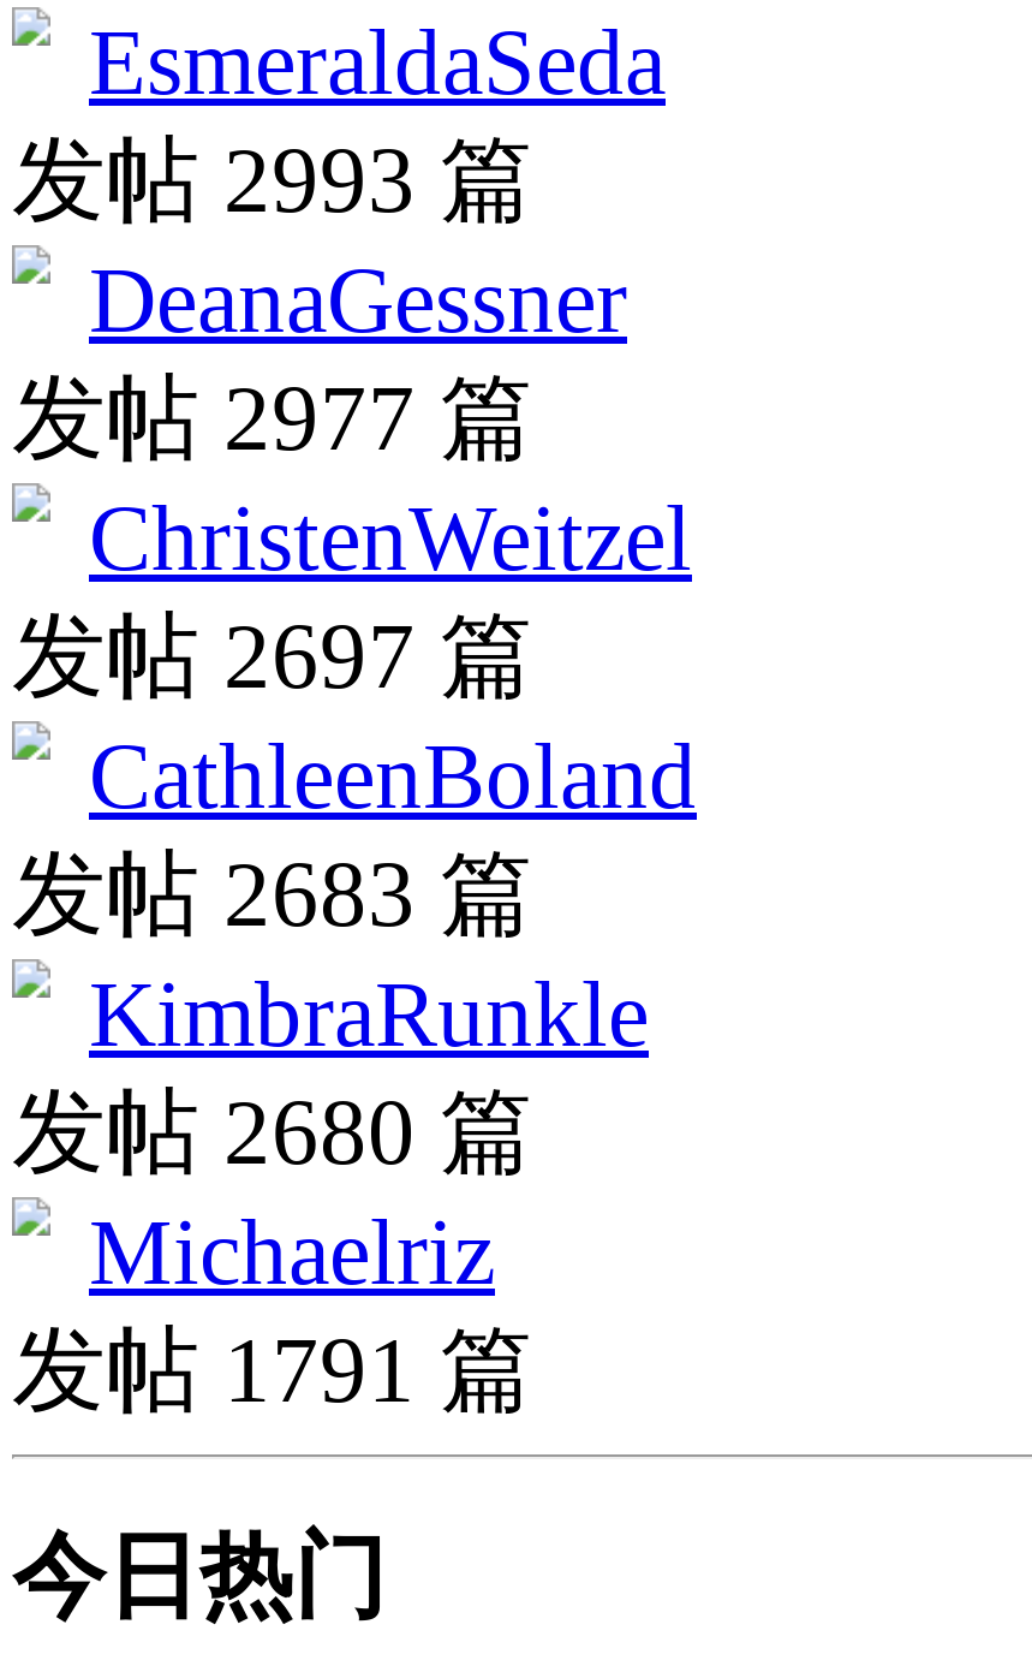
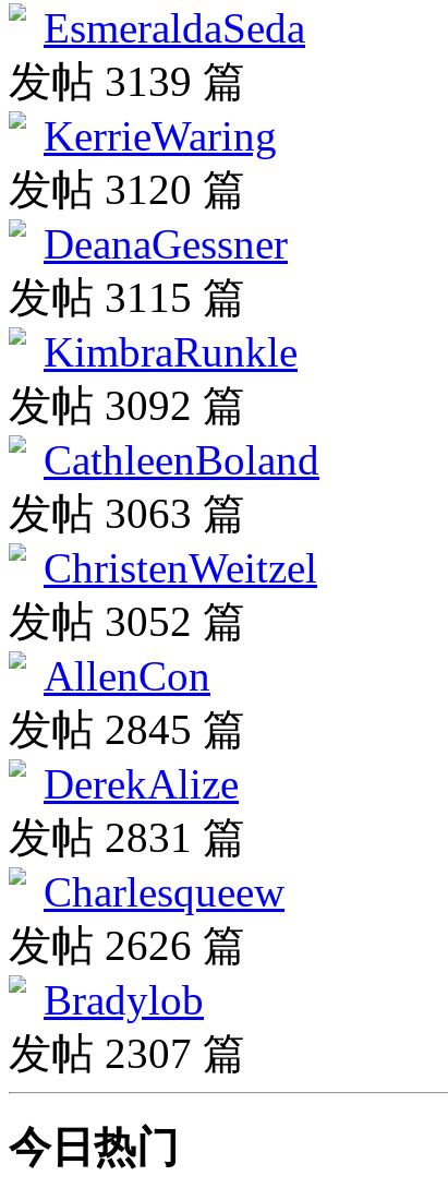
[12,128,533,232] 发帖 2993 篇 -> [9,58,277,213] 发帖 3139 篇 | KerrieWaring | 发帖 3120 篇
[12,366,533,946] 发帖 2977 篇 | 发帖 2697 篇 | 发帖 2683 篇 -> [9,274,245,321] 发帖 3115 篇
moved [89,486,692,590] -> [44,545,317,592]: ChristenWeitzel
moved [89,724,697,828] -> [44,437,319,484]: CathleenBoland
moved [89,962,649,1066] -> [44,329,298,376]: KimbraRunkle
[12,1080,533,1422] 发帖 2680 篇 | Michaelriz | 发帖 1791 篇 -> [9,382,284,1077] 发帖 3092 篇 | 发帖 3063 篇 | 发帖 3052 篇 | AllenCon | 发帖 2845 篇 | DerekAlize | 发帖 2831 篇 | Charlesqueew | 发帖 2626 篇 | Bradylob | 发帖 2307 篇

